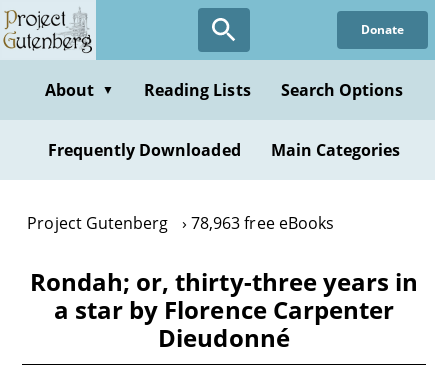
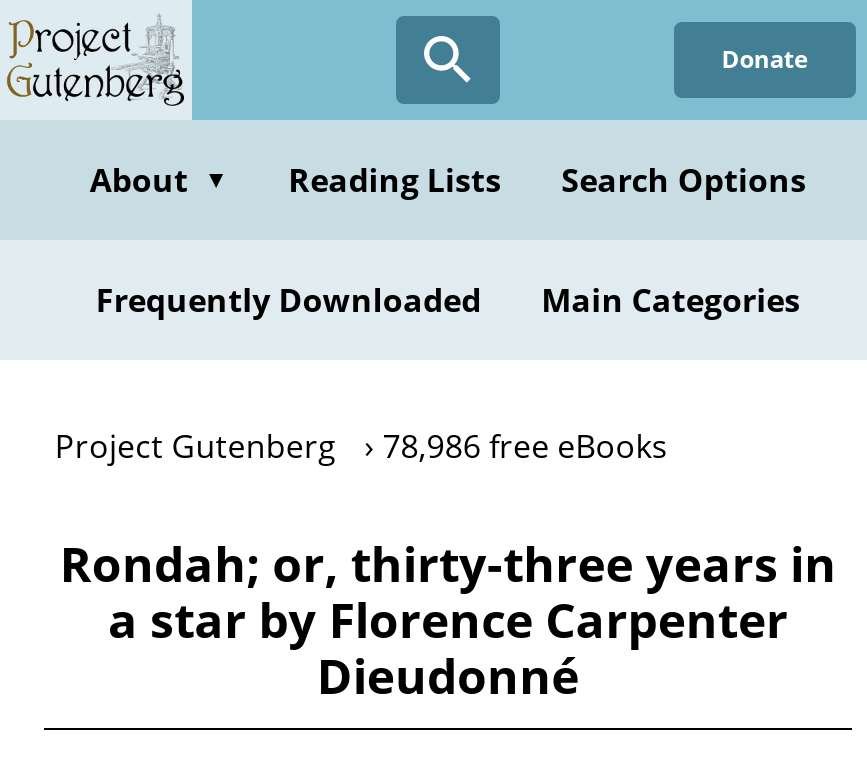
[27,212,334,234] Project Gutenberg 78,963 free eBooks -> [55,424,668,468] Project Gutenberg 78,986 free eBooks

